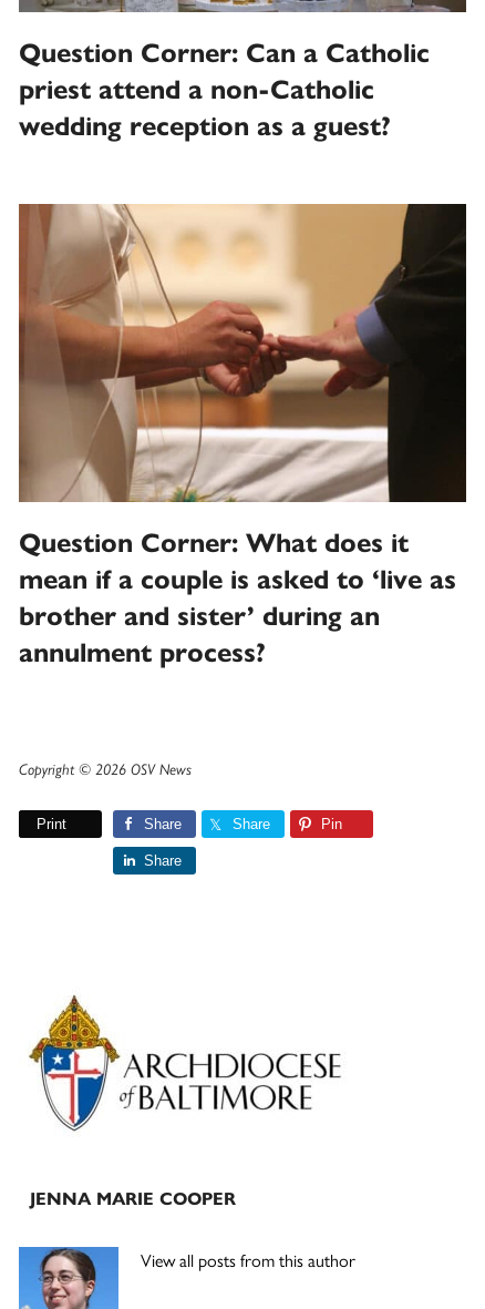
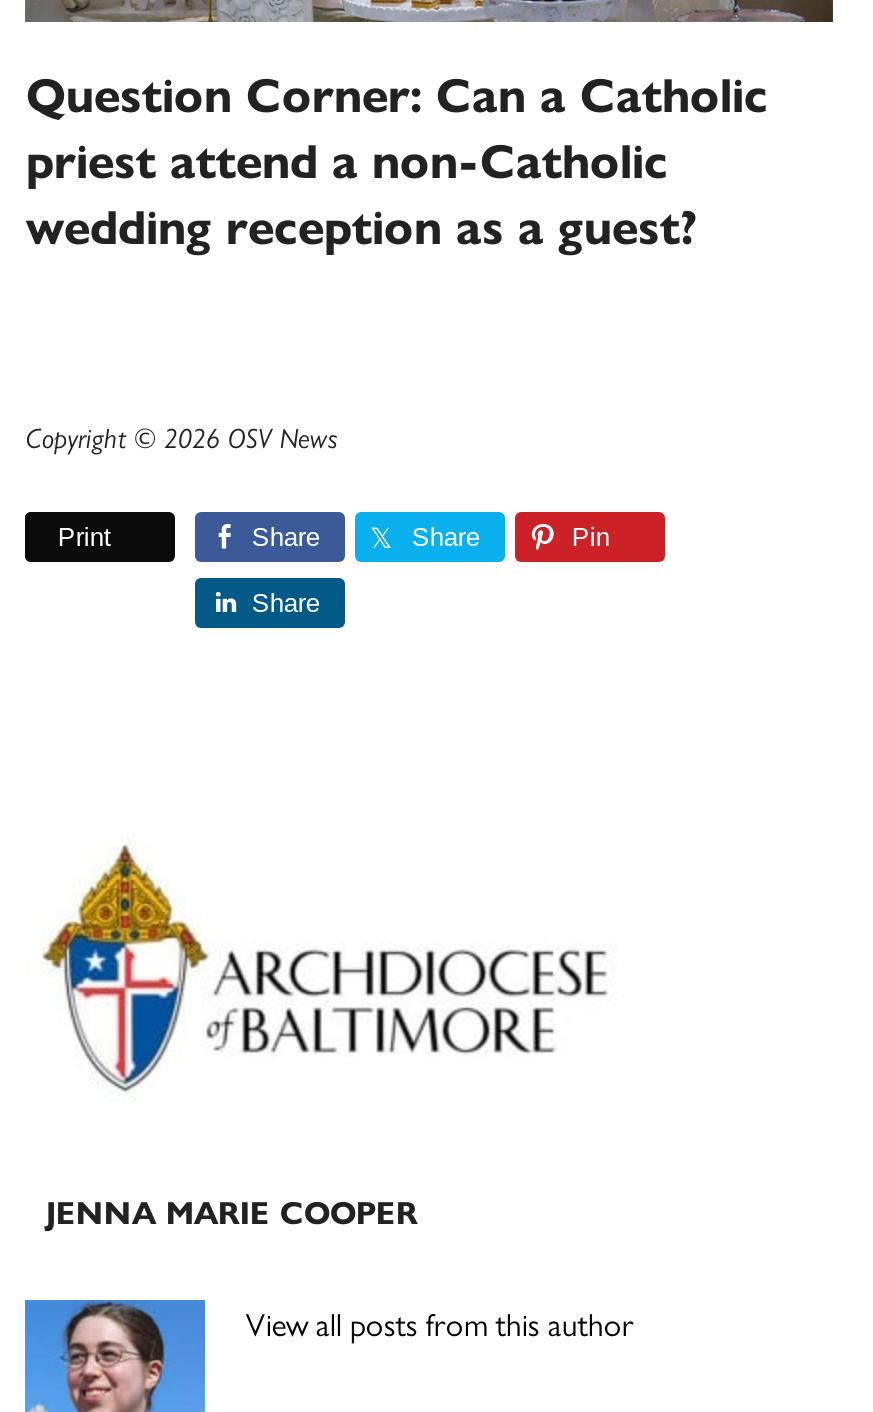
[19,203,466,669] [image] | Question Corner: What does it | mean if a couple is asked to ‘live as | brother and sister’ during an | annulment process? -> none

